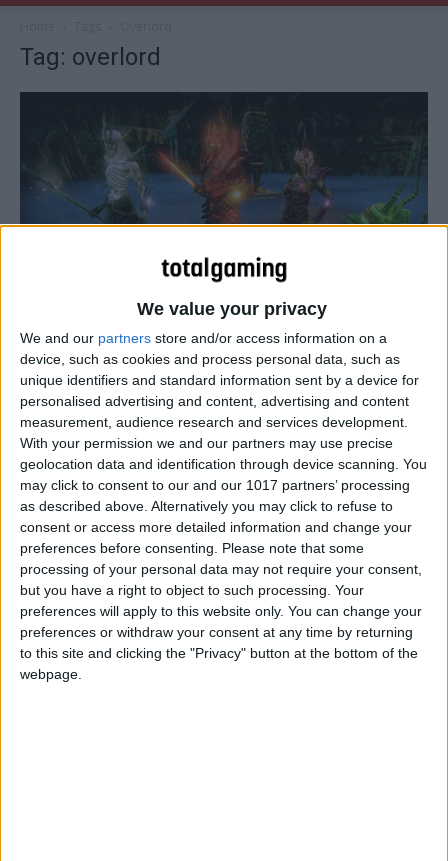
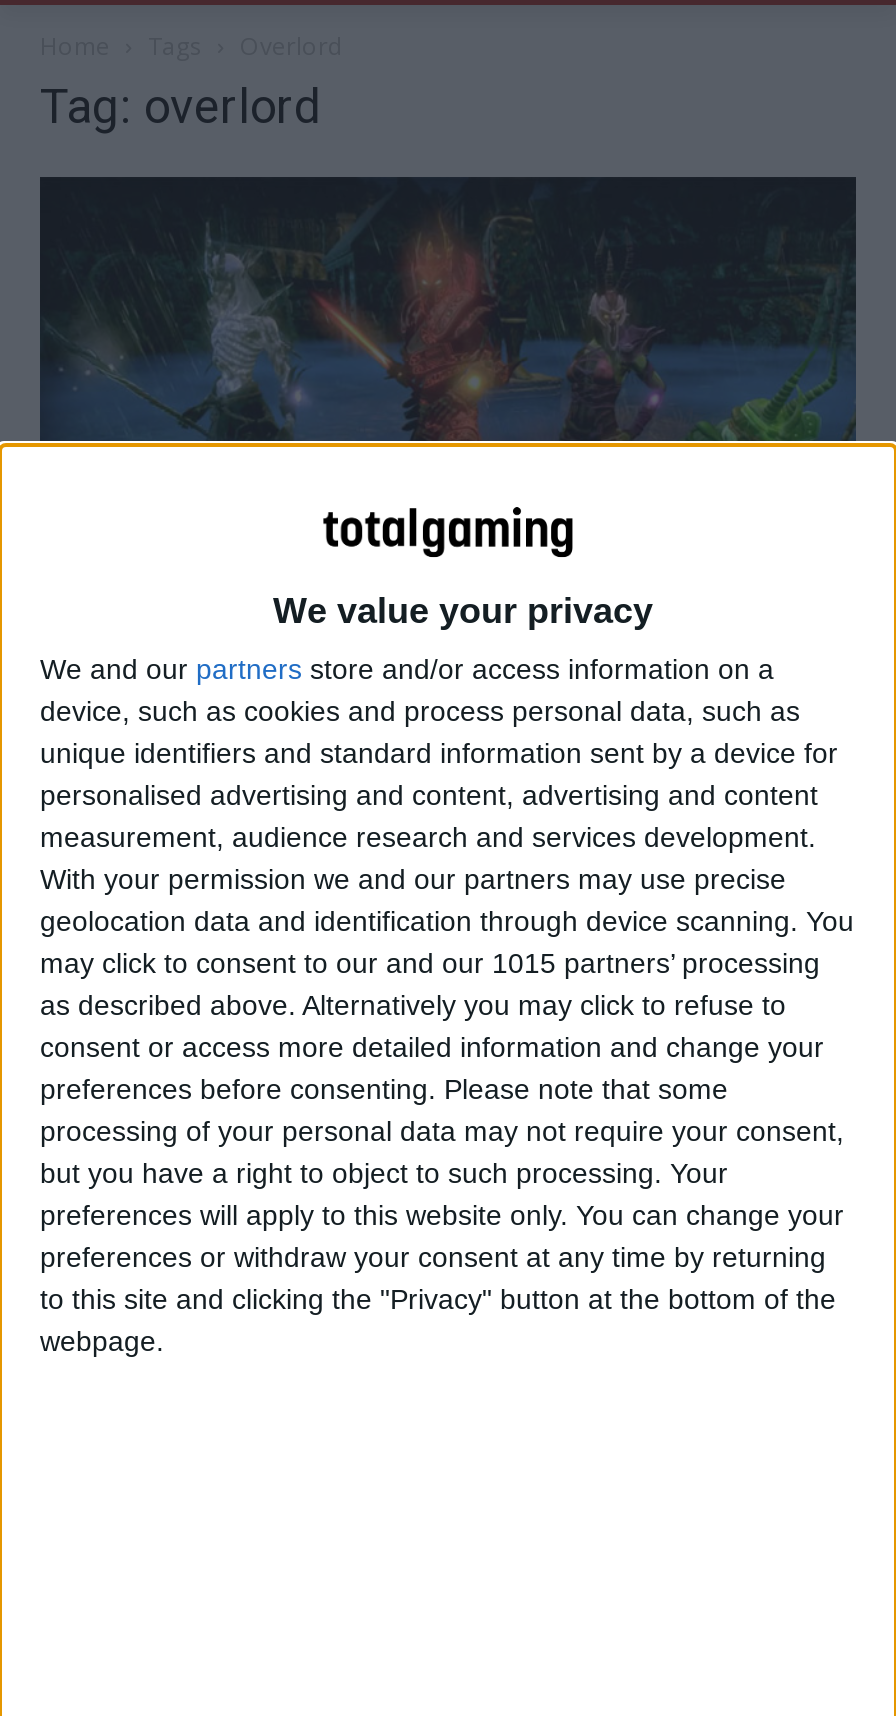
[20,476,410,492] may click to consent to our and our 1017 partners’ processing -> [40,946,820,978] may click to consent to our and our 1015 partners’ processing

